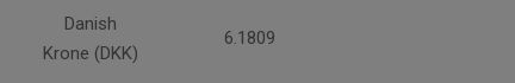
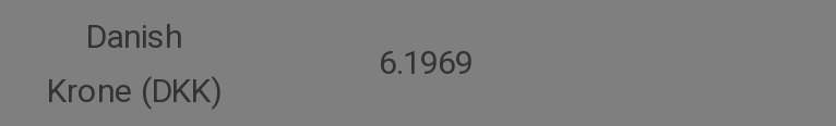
[224,27,275,48] 6.1809 -> [379,43,473,82] 6.1969

